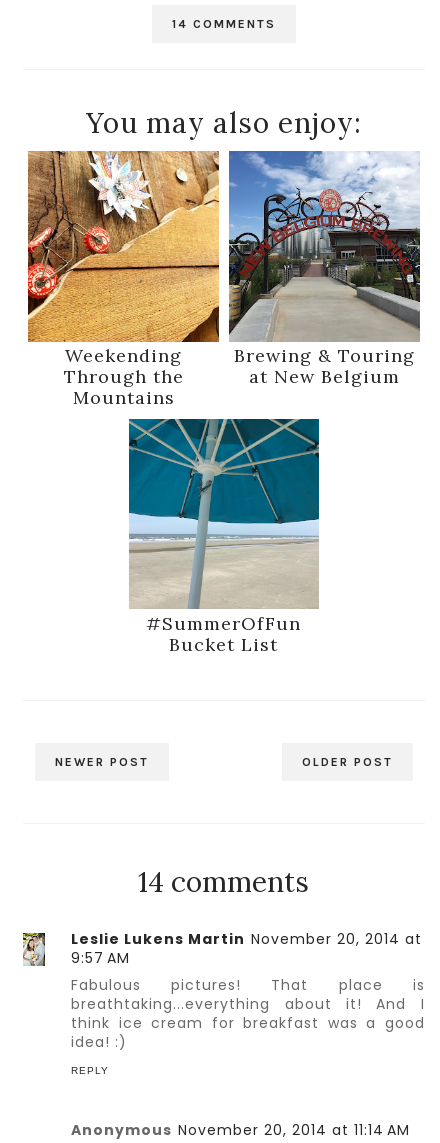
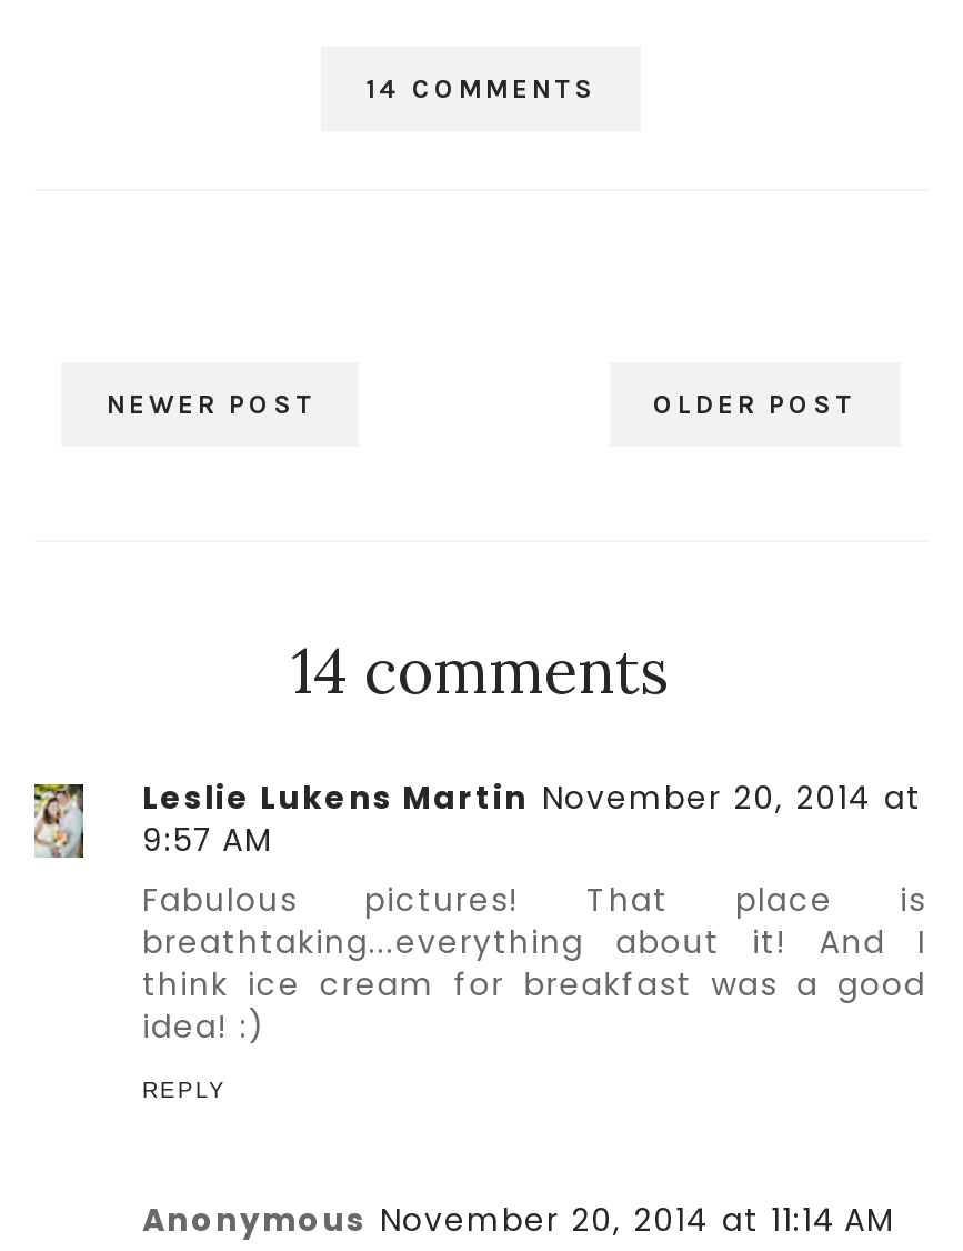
[86,105,362,141] You may also enjoy: -> none
[27,150,220,409] [image] | Weekending | Through the | Mountains -> none
[228,150,421,388] [image] | Brewing & Touring | at New Belgium -> none
[128,418,320,656] [image] | #SummerOfFun | Bucket List -> none

